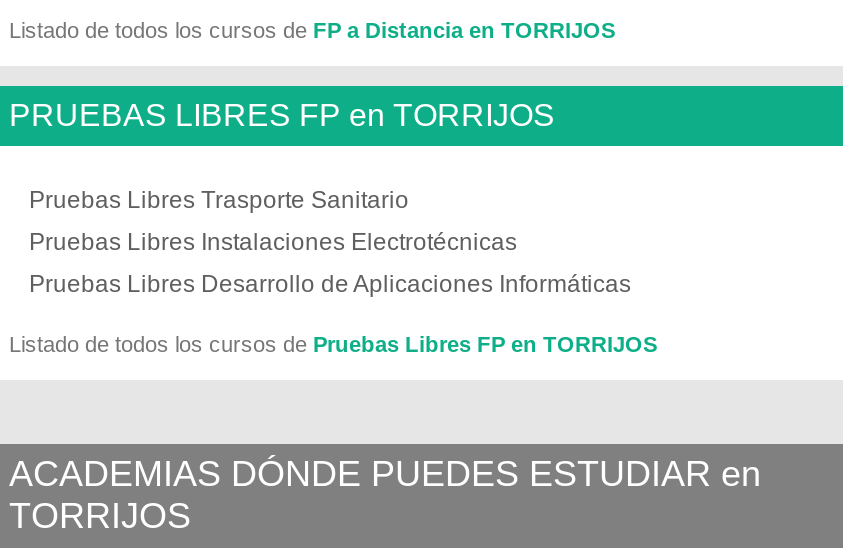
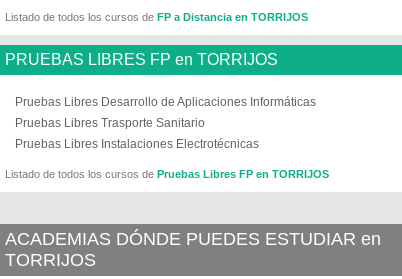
moved [29,186,517,256] -> [15,116,259,151]: Pruebas Libres Trasporte Sanitario | Pruebas Libres Instalaciones Electrotécnicas
moved [29,270,631,298] -> [15,95,316,109]: Pruebas Libres Desarrollo de Aplicaciones Informáticas

